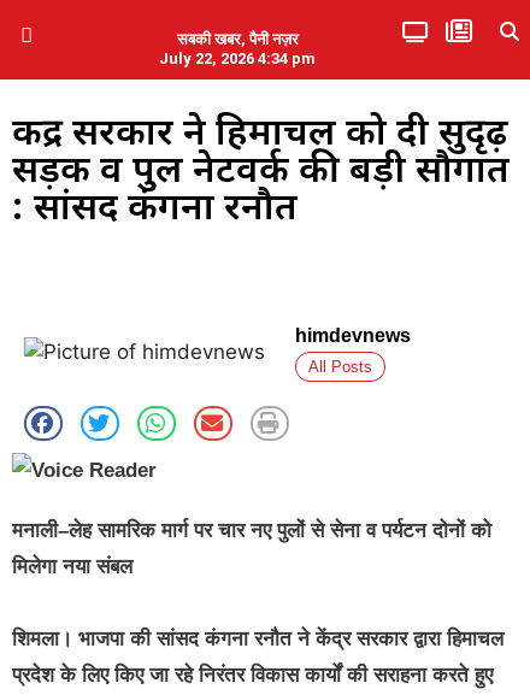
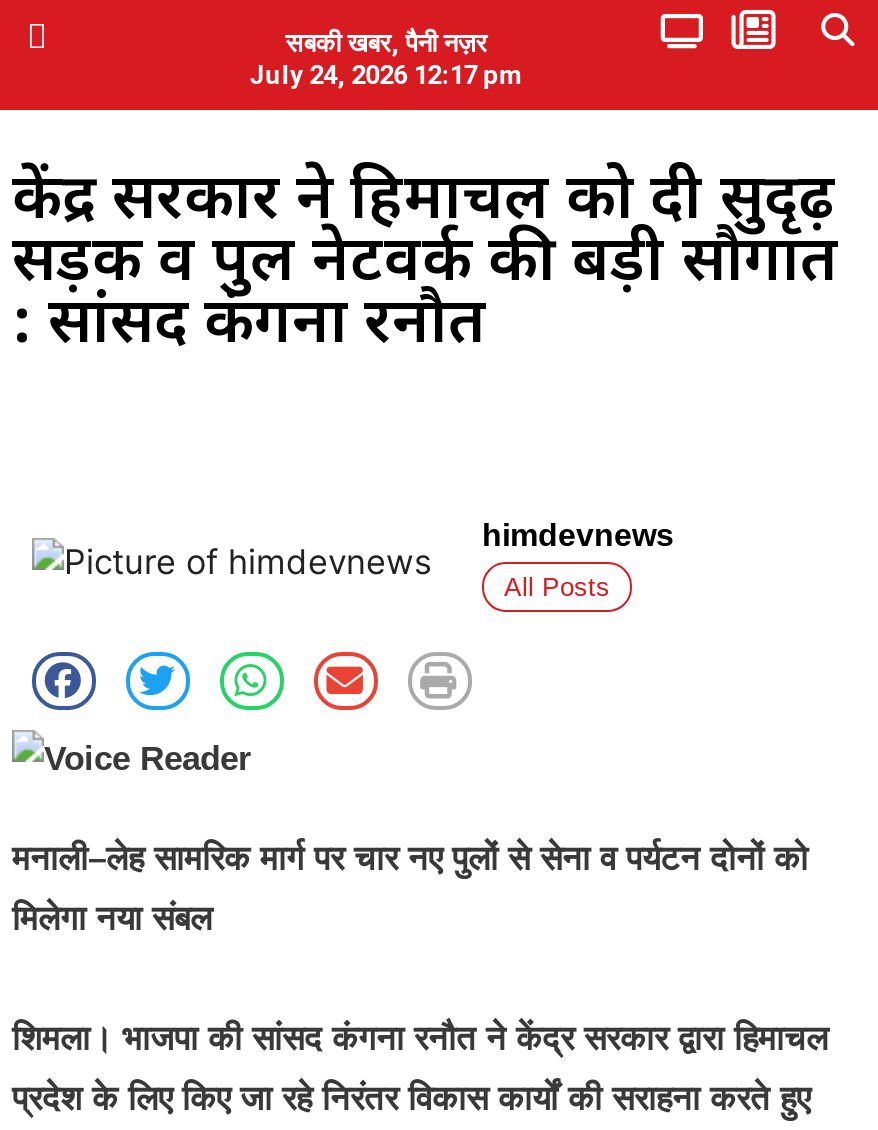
[159,49,316,67] July 22, 2026 4:34 pm -> [249,60,523,90] July 24, 2026 12:17 pm

